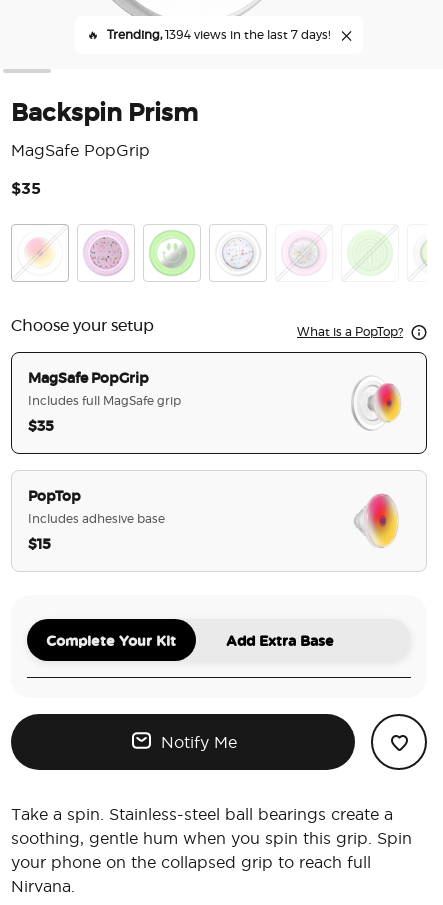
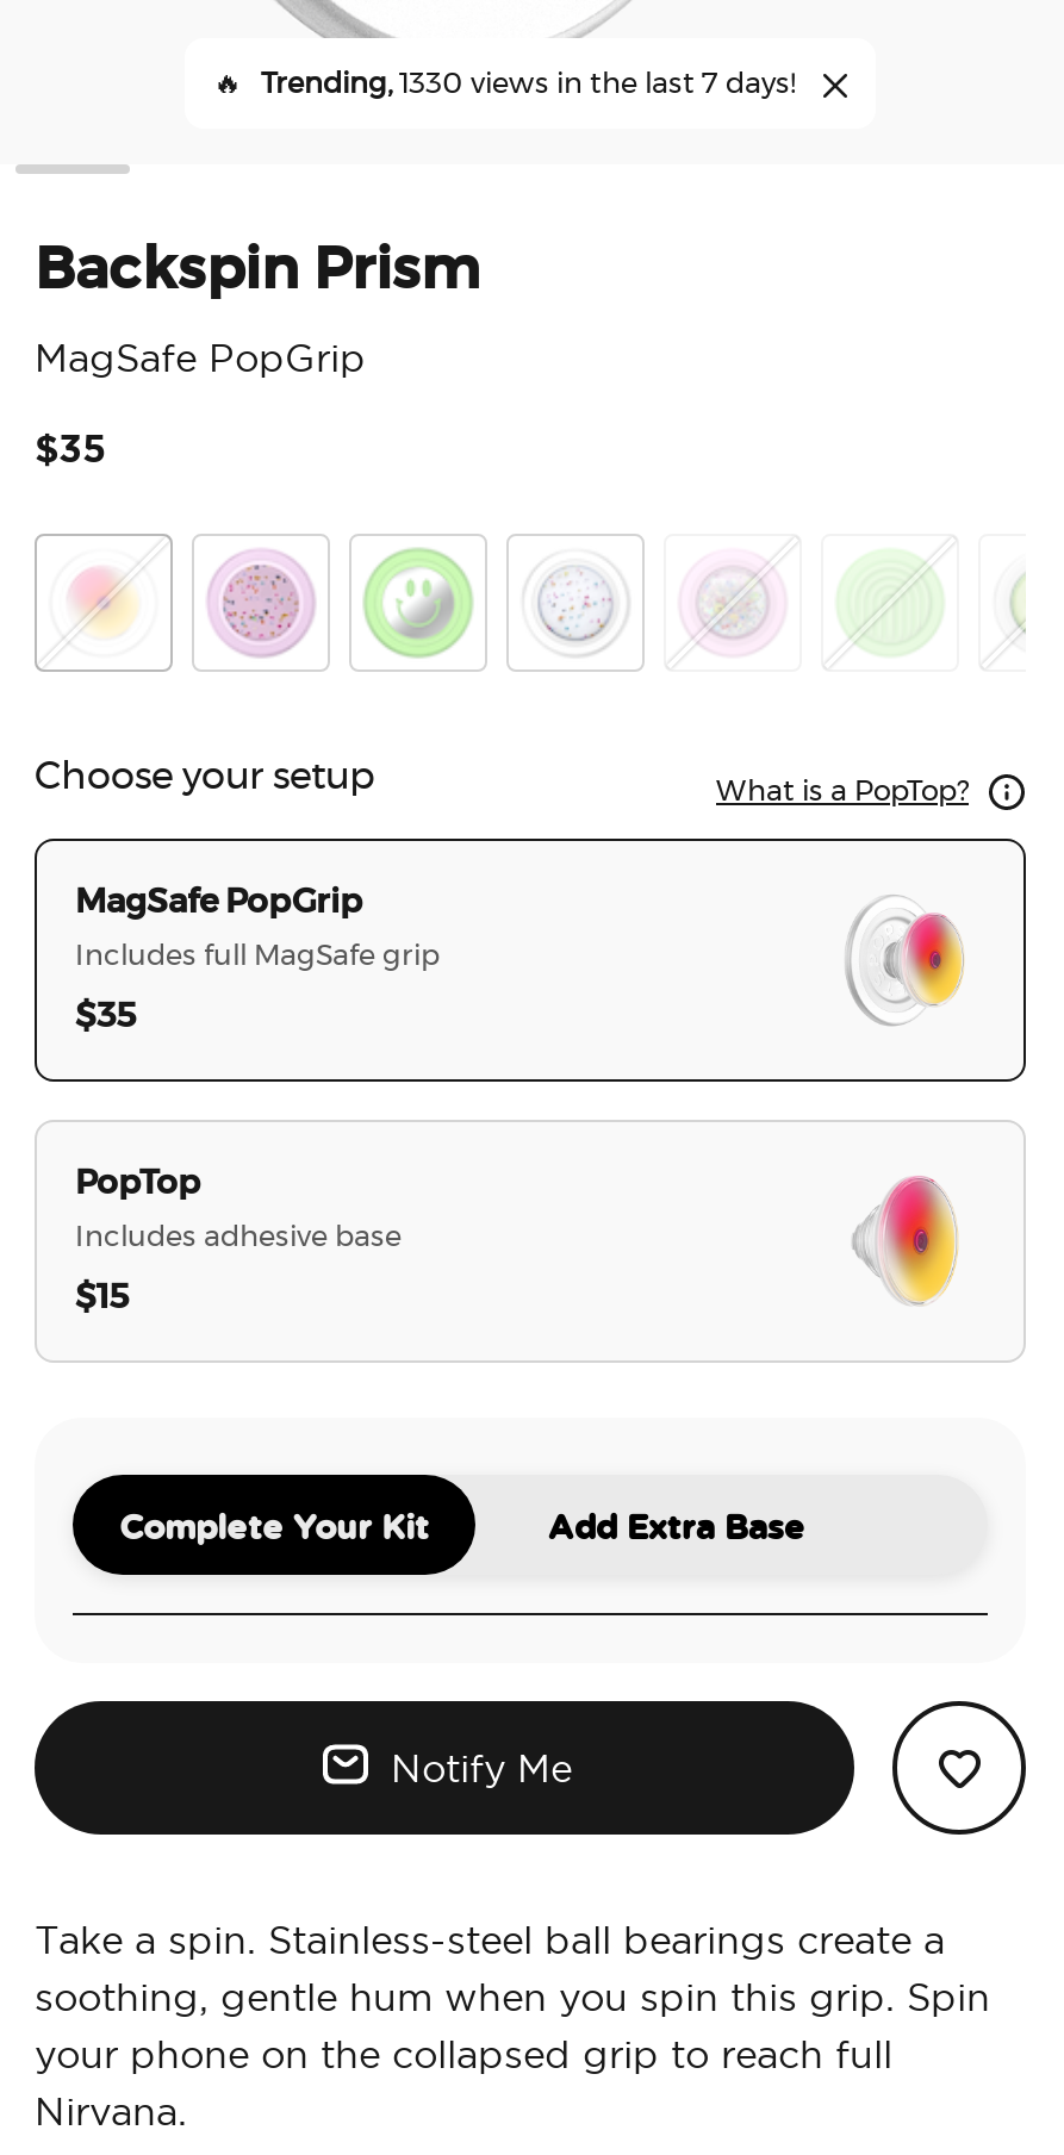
[106,29,329,41] Trending, 1394 views in the last 7 days! -> [261,69,795,98] Trending, 1330 views in the last 7 days!

